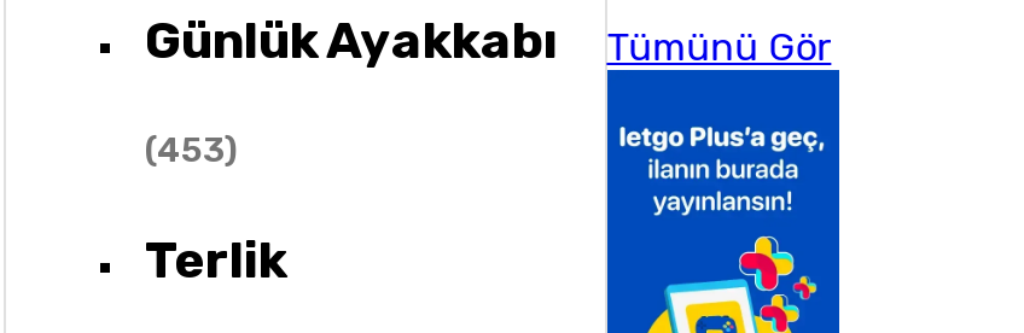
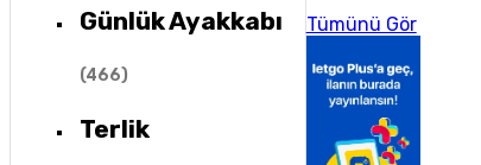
[145,129,239,170] (453) -> [79,65,128,85] (466)

